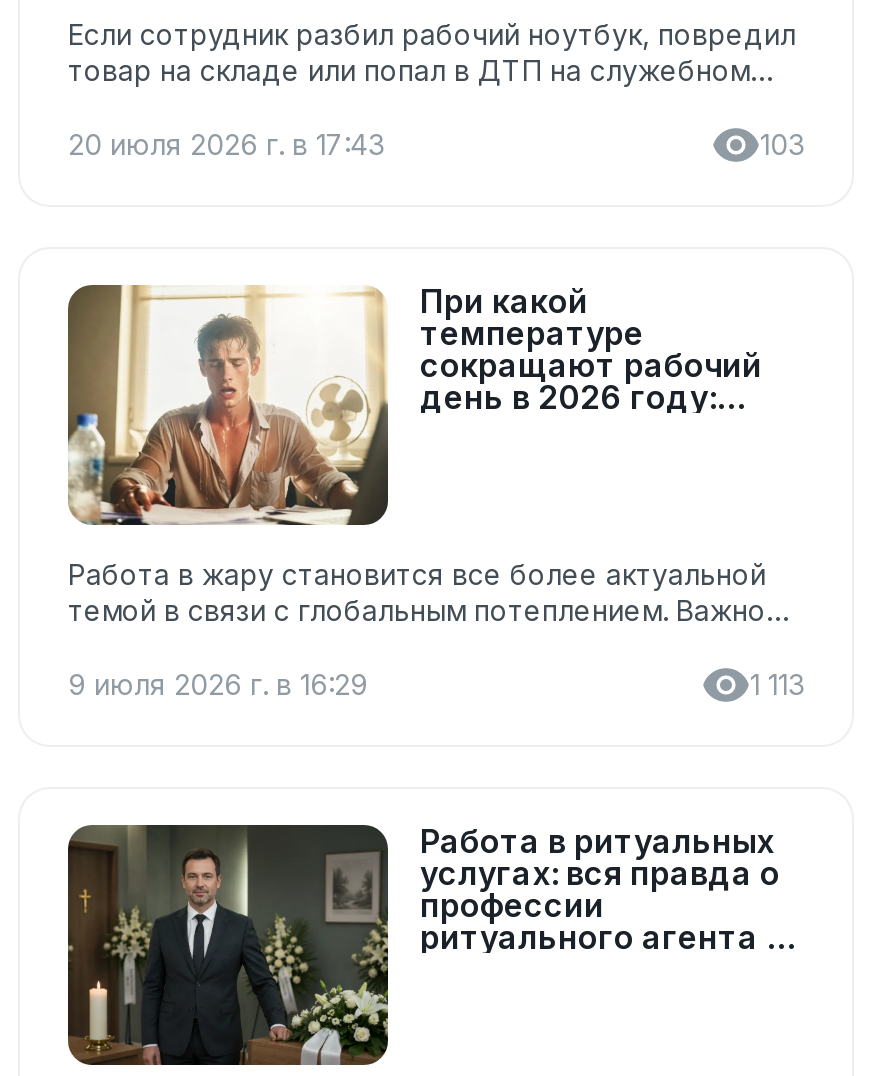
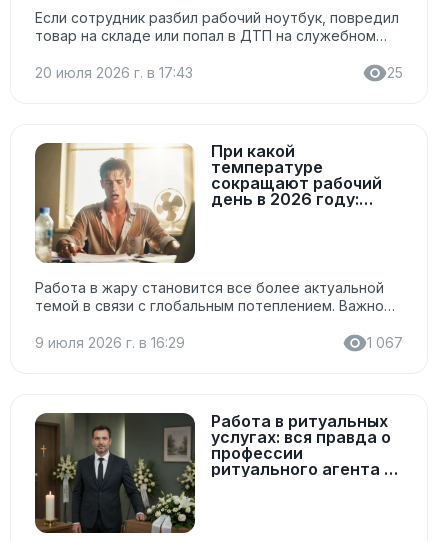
[760,127,804,161] 103 -> [387,64,403,81] 25
[750,667,804,701] 1 113 -> [367,334,403,351] 1 067

